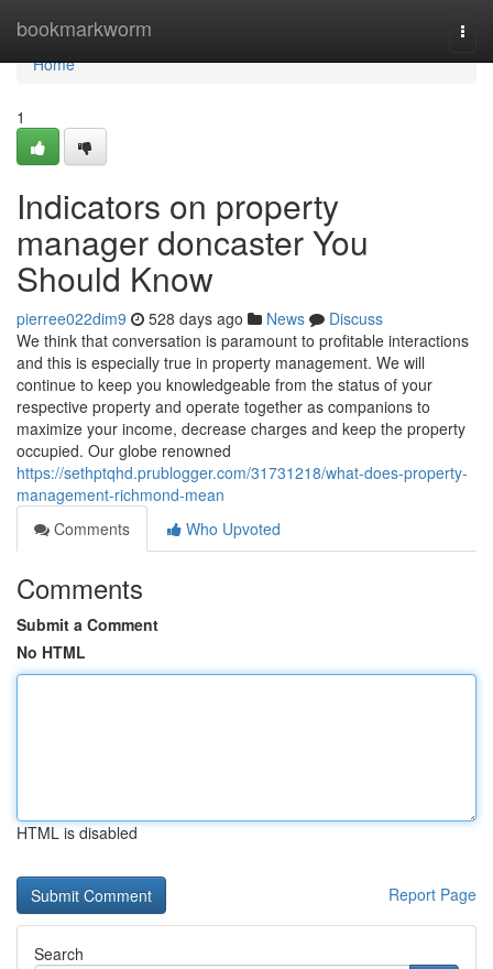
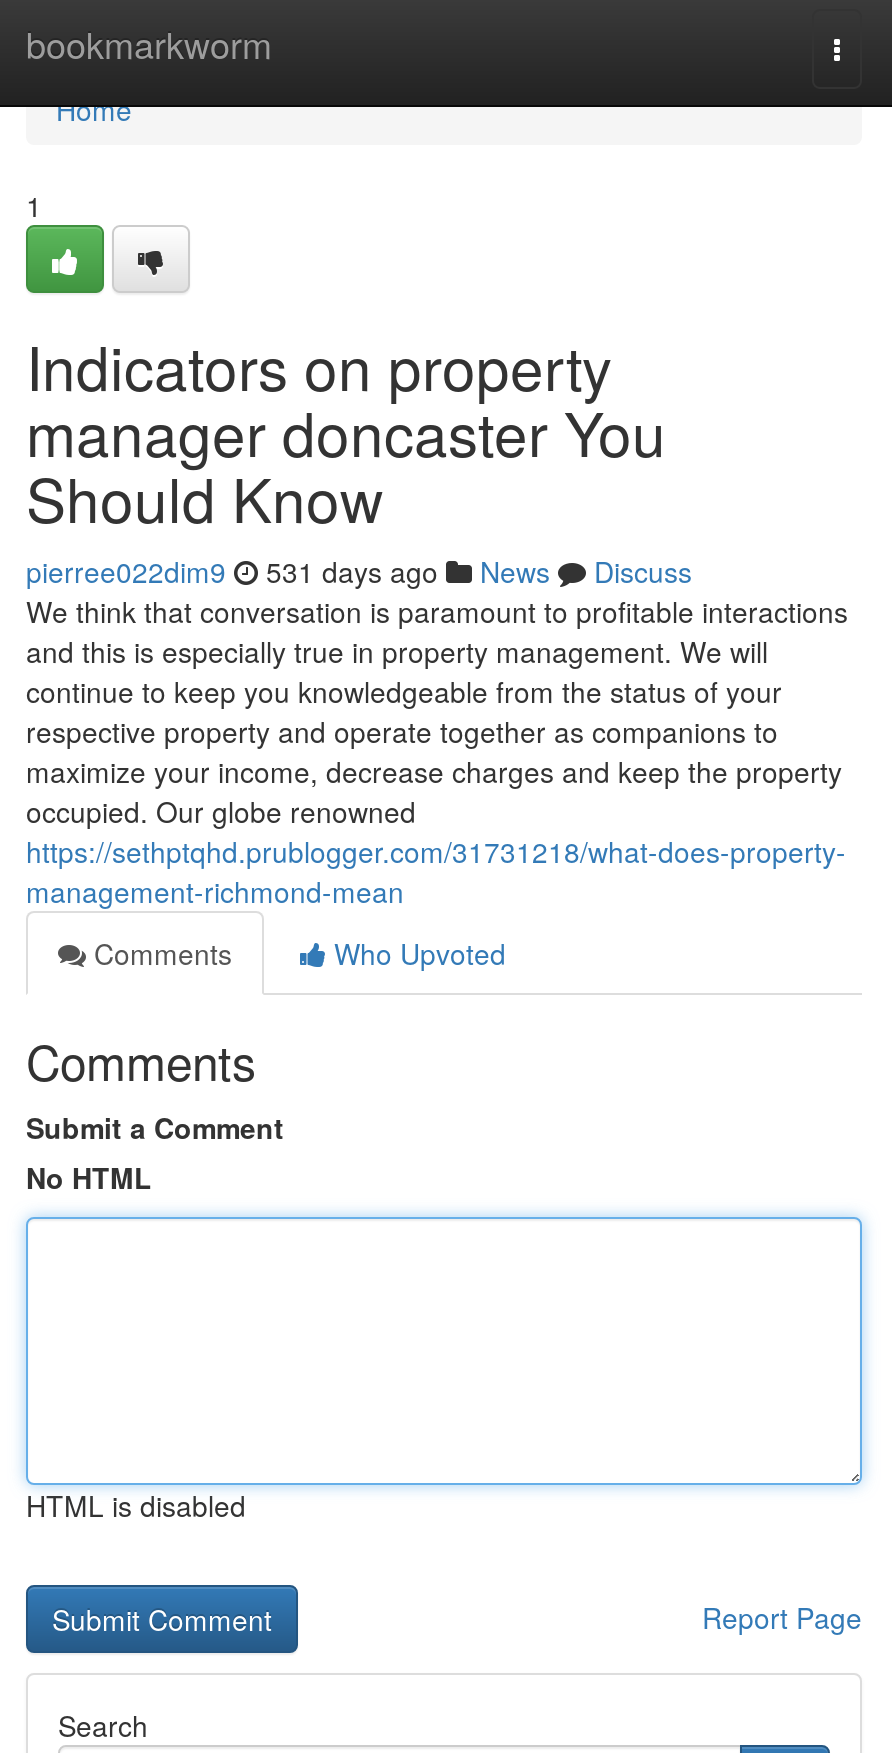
[17,307,383,329] pierree022dim9 528 days ago News Discuss -> [26,551,692,591] pierree022dim9 531 days ago News Discuss

